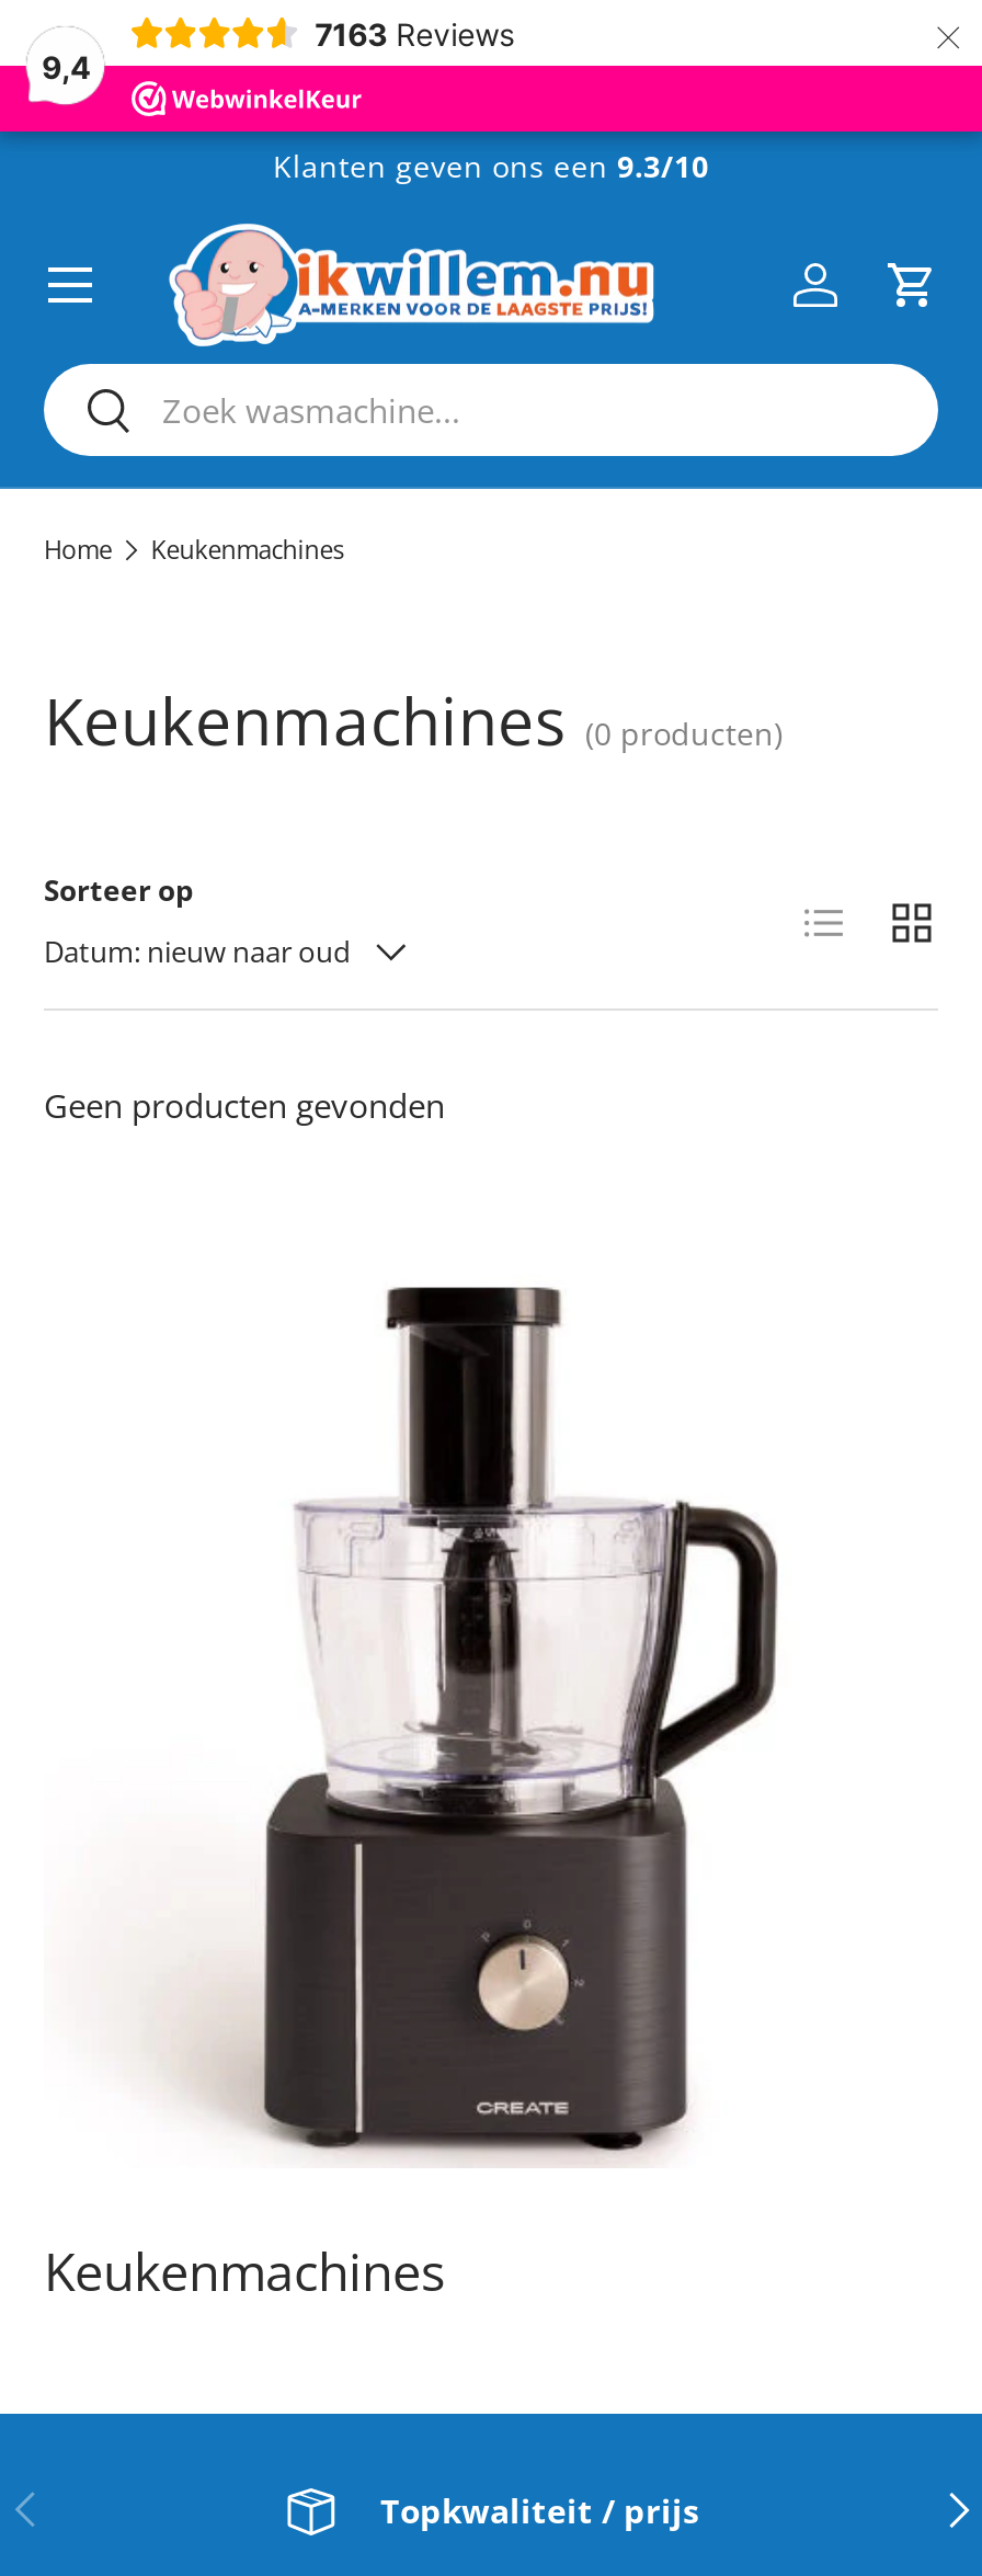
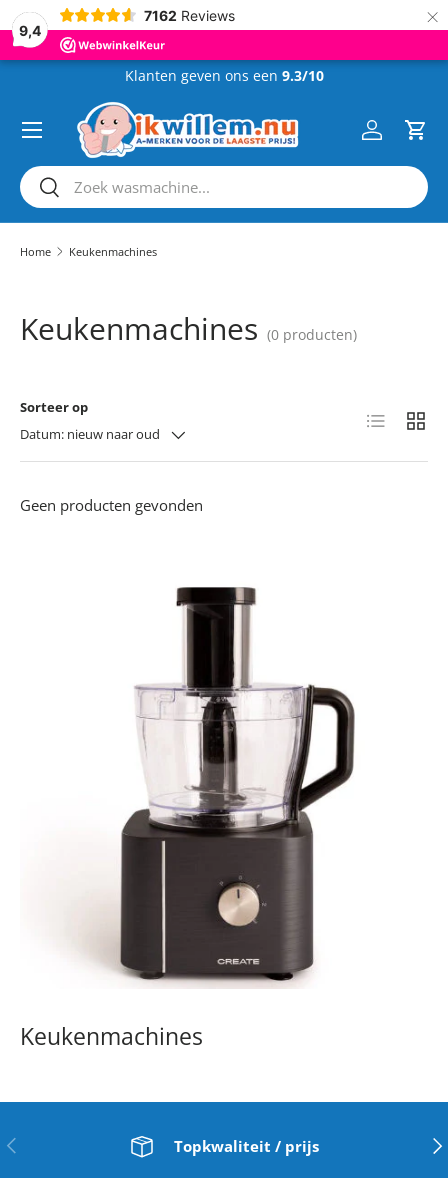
[315,14,514,52] 7163 Reviews -> [144,6,235,23] 7162 Reviews

